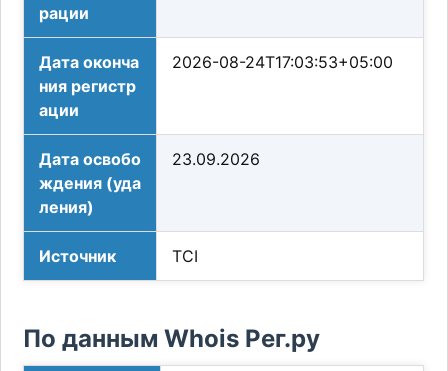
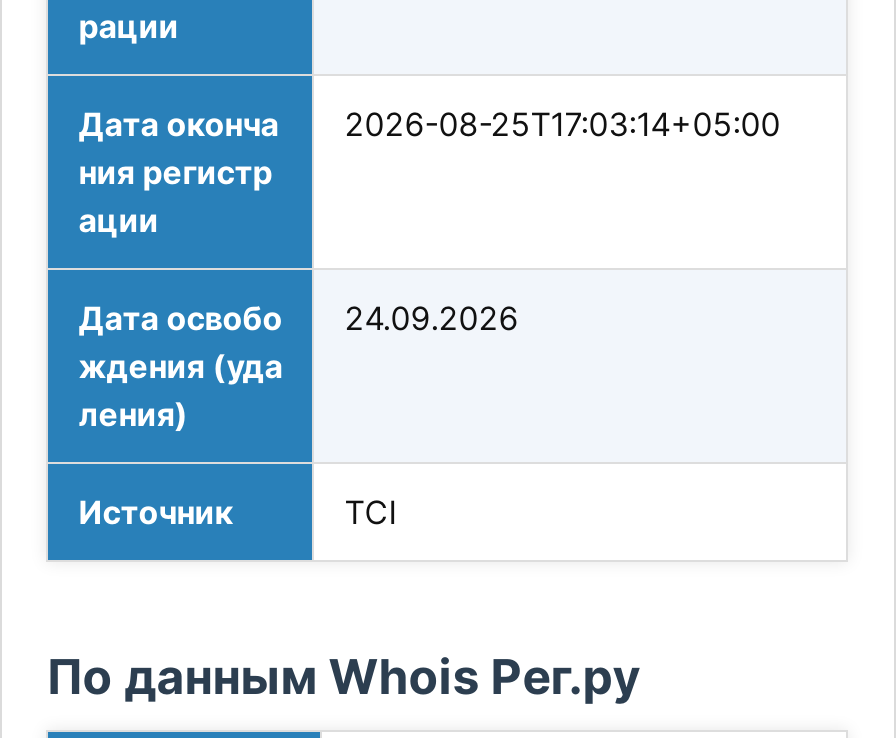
[39,52,393,72] Дата оконча 2026-08-24T17:03:53+05:00 -> [79,104,781,144] Дата оконча 2026-08-25T17:03:14+05:00
[39,149,260,169] Дата освобо 23.09.2026 -> [79,298,519,338] Дата освобо 24.09.2026

